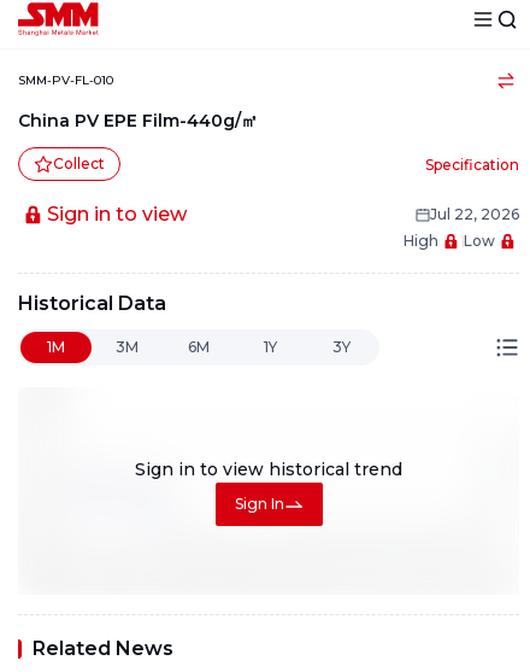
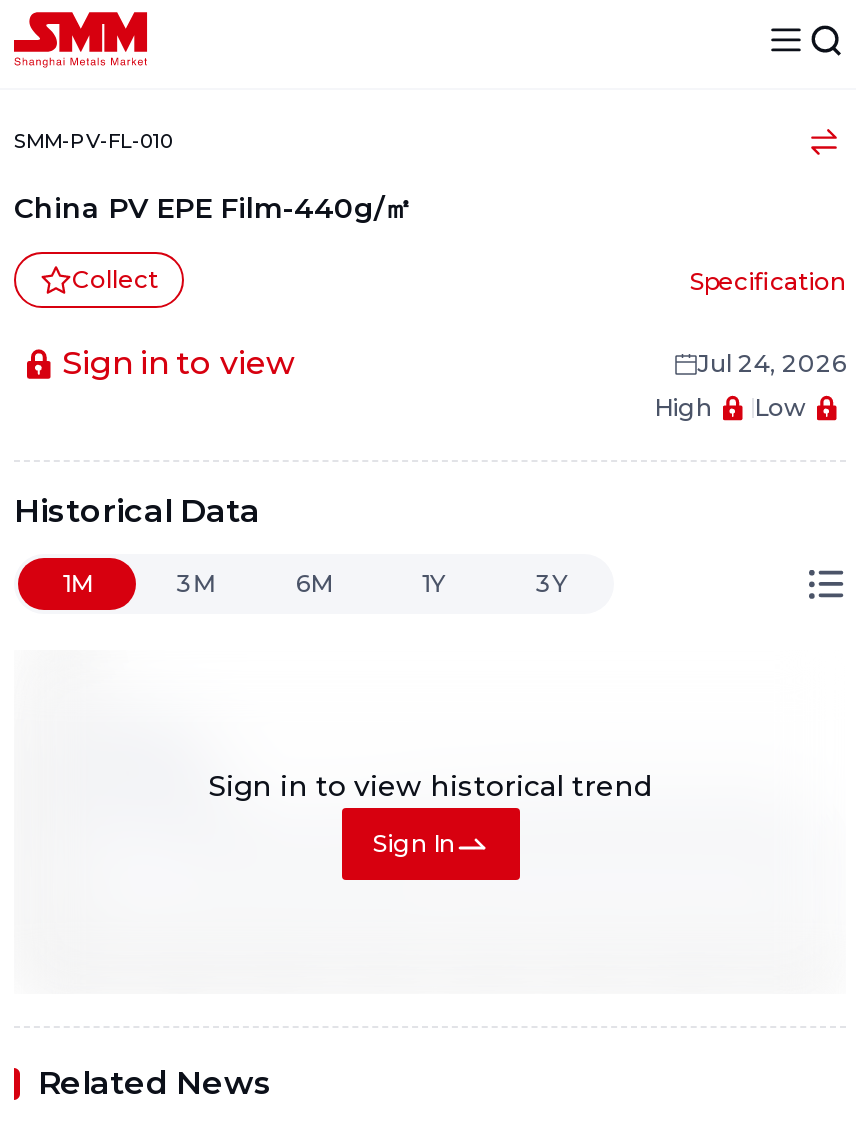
[430,205,519,223] Jul 22, 2026 -> [698,348,846,378] Jul 24, 2026

